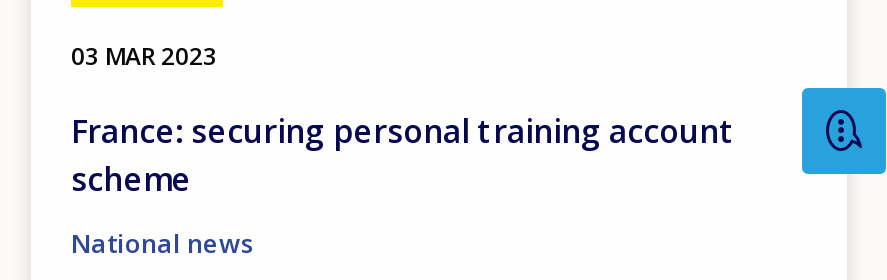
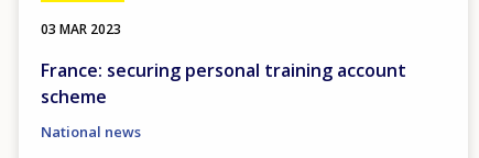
[799,85,881,177] [image] -> none

